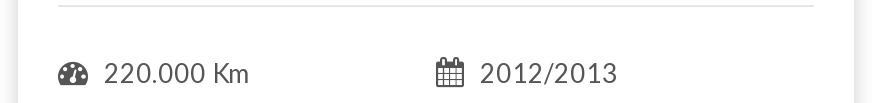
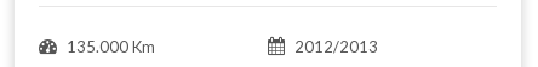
[104,56,250,88] 220.000 Km -> [67,37,155,56] 135.000 Km

